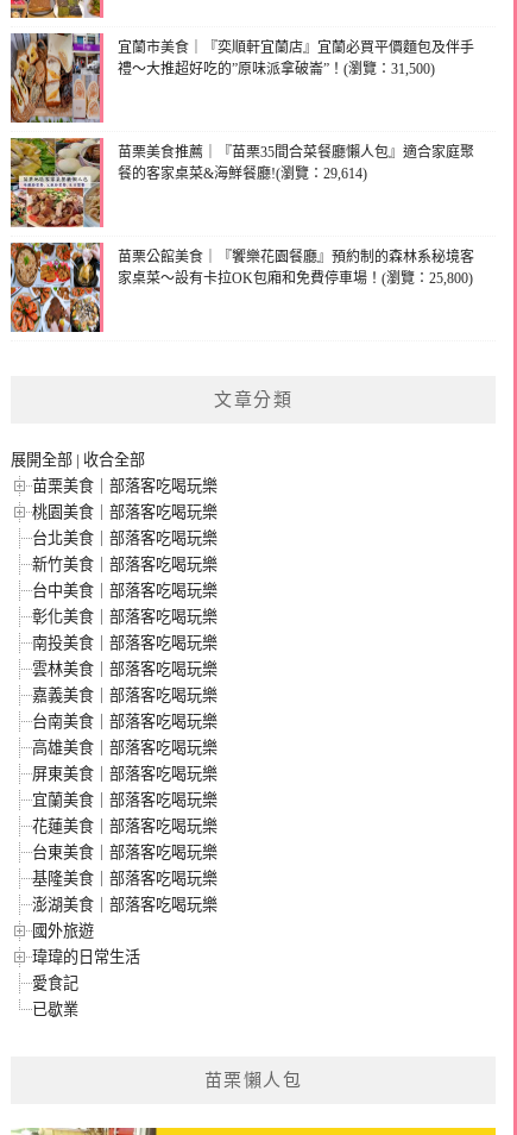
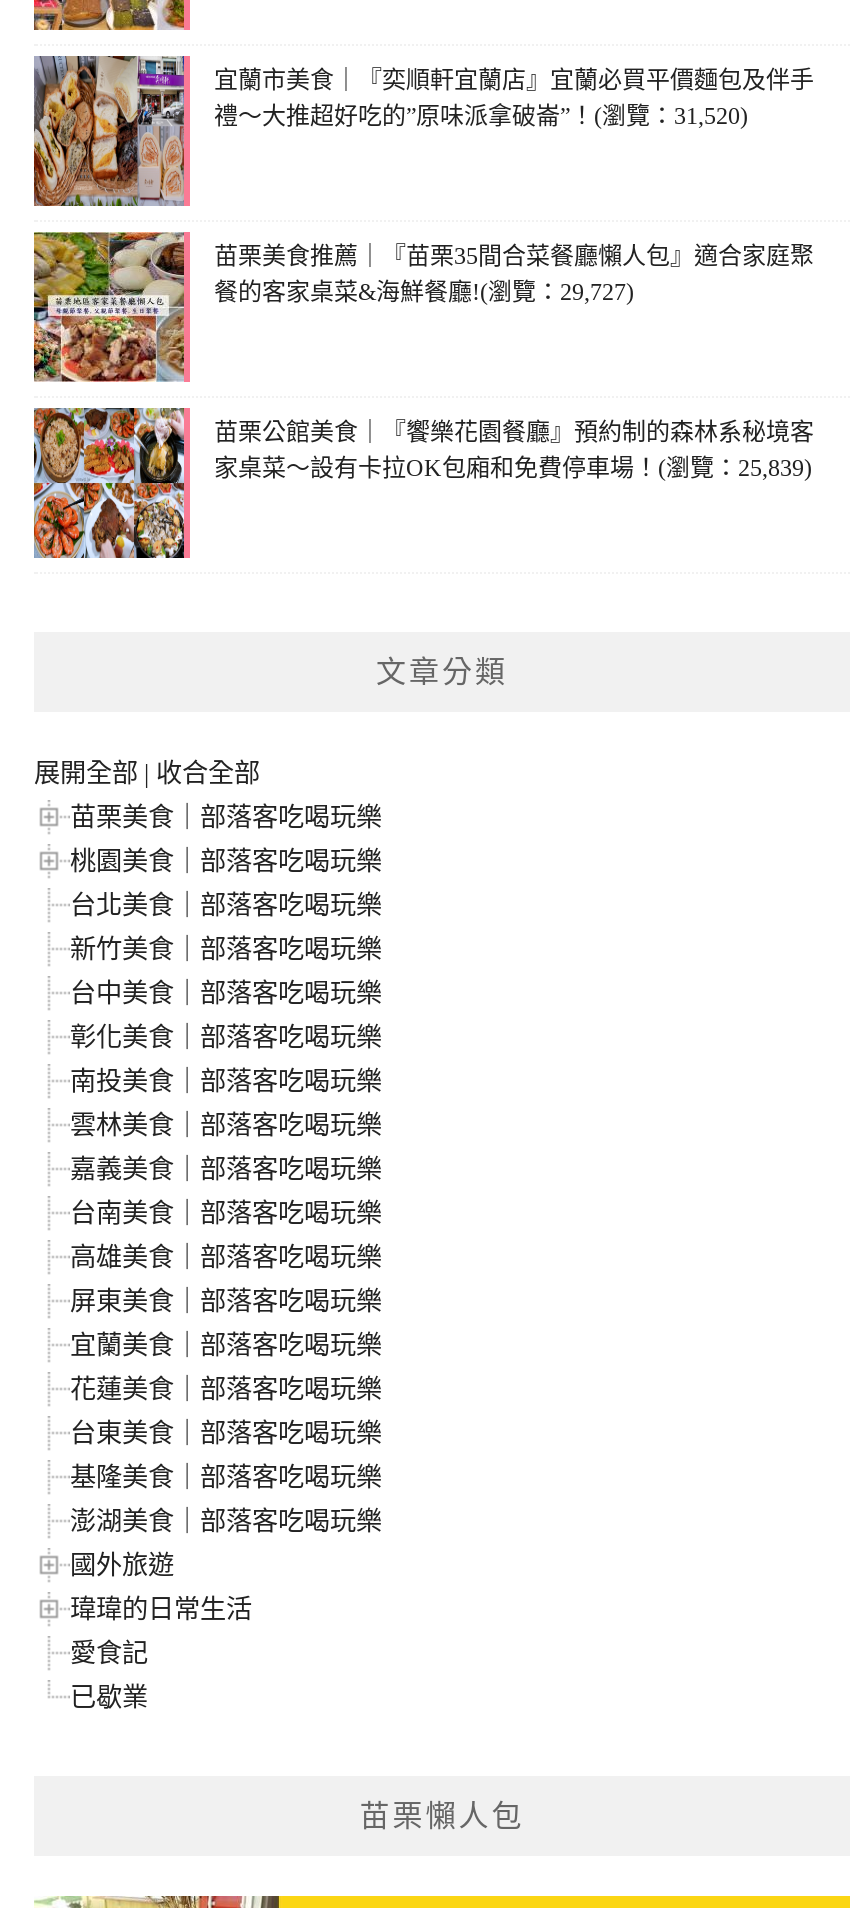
[118,61,435,78] 禮～大推超好吃的”原味派拿破崙”！(瀏覽：31,500) -> [214,103,748,131] 禮～大推超好吃的”原味派拿破崙”！(瀏覽：31,520)
[118,166,367,183] 餐的客家桌菜&海鮮餐廳!(瀏覽：29,614) -> [214,279,634,307] 餐的客家桌菜&海鮮餐廳!(瀏覽：29,727)
[118,271,473,287] 家桌菜～設有卡拉OK包廂和免費停車場！(瀏覽：25,800) -> [214,455,812,483] 家桌菜～設有卡拉OK包廂和免費停車場！(瀏覽：25,839)

